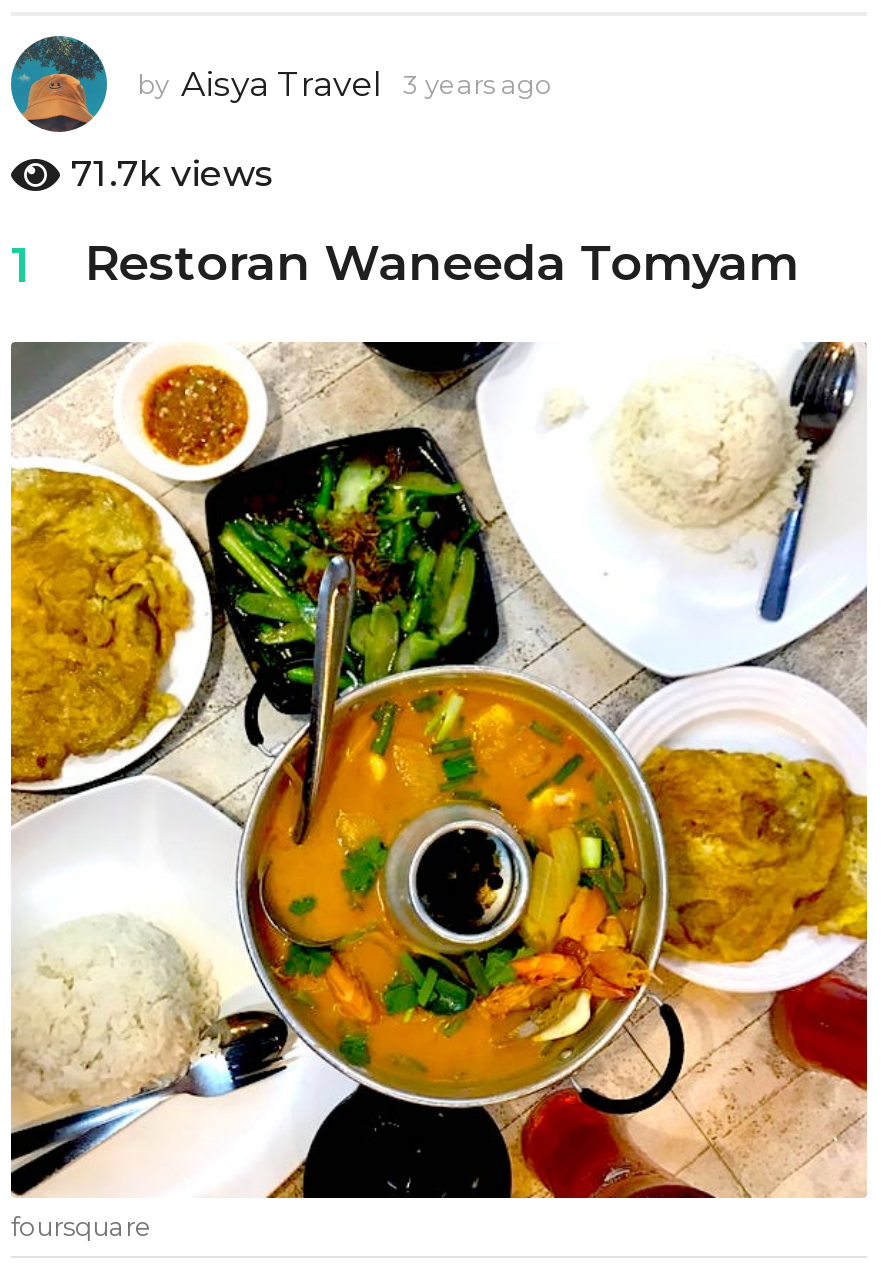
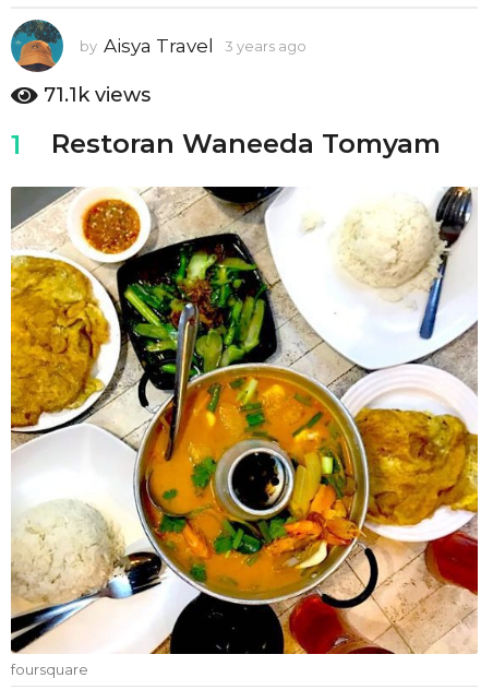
[71,152,273,196] 71.7k views -> [44,83,151,107] 71.1k views

